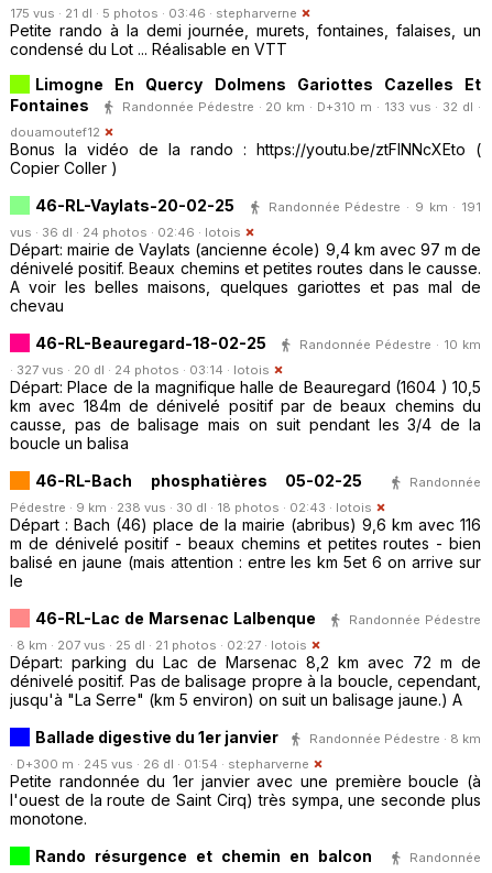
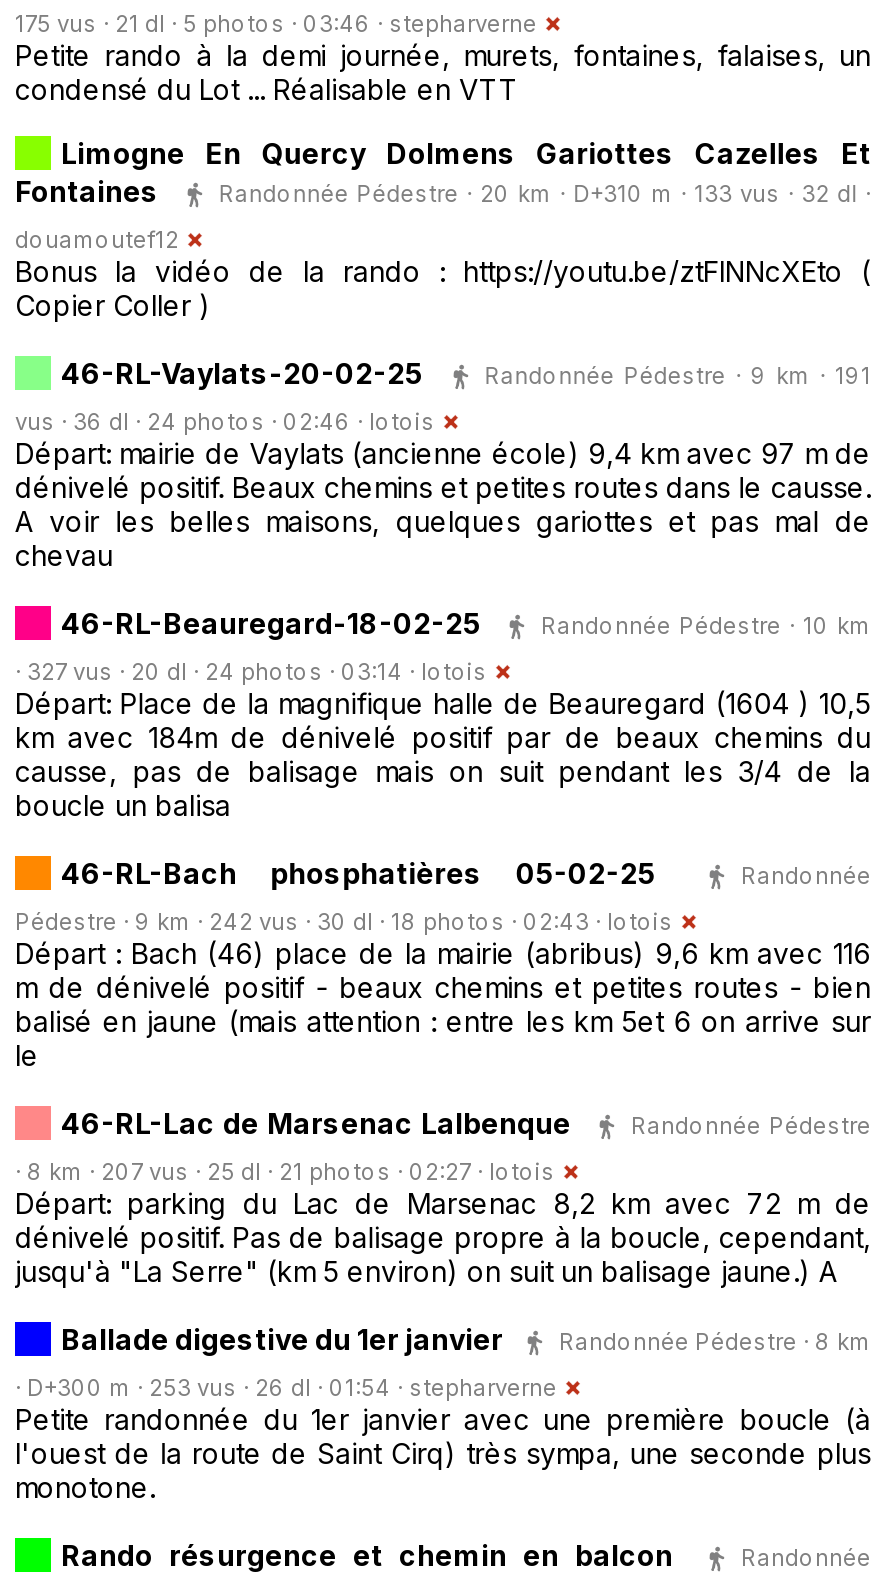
[10,500,372,515] Pédestre · 9 km · 238 vus · 30 dl · 18 photos · 02:43 · lotois -> [15,908,673,936] Pédestre · 9 km · 242 vus · 30 dl · 18 photos · 02:43 · lotois
[10,756,309,772] · D+300 m · 245 vus · 26 dl · 01:54 · stepharverne -> [15,1374,557,1402] · D+300 m · 253 vus · 26 dl · 01:54 · stepharverne

